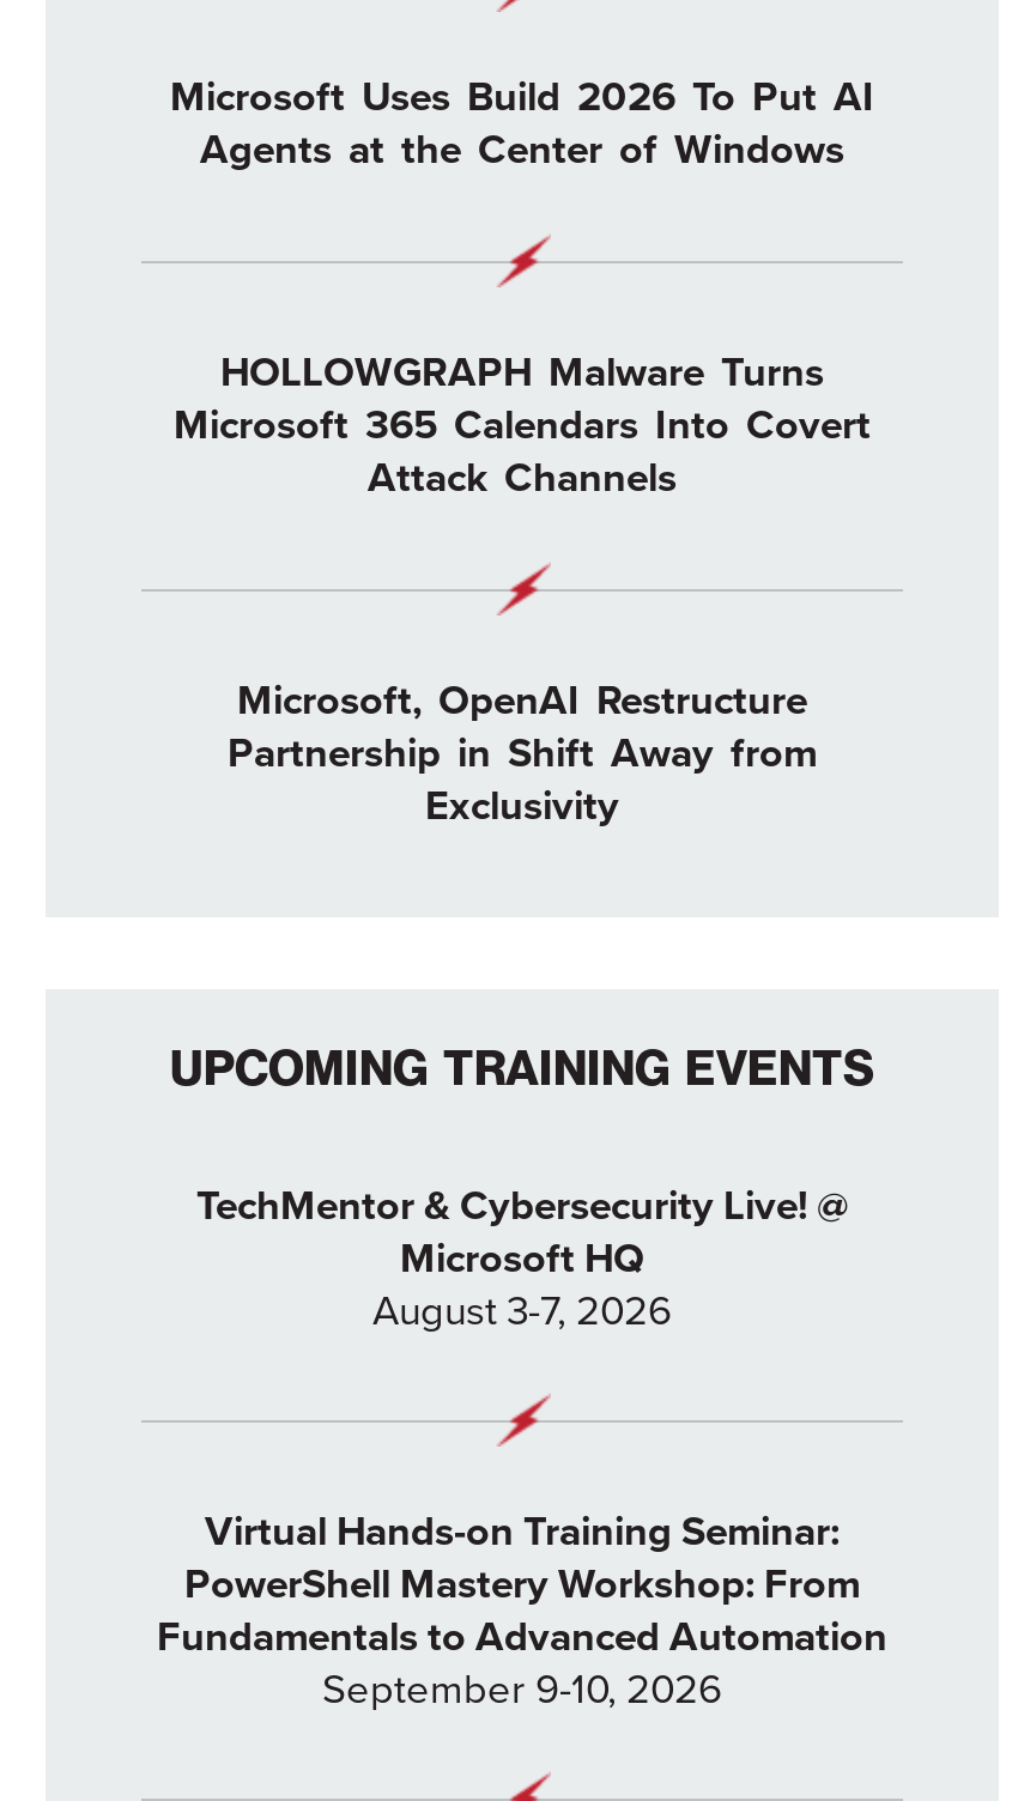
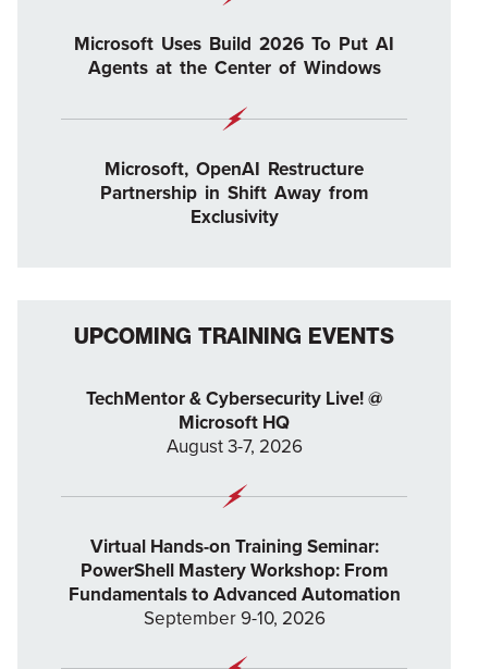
[174,347,871,502] HOLLOWGRAPH Malware Turns | Microsoft 365 Calendars Into Covert | Attack Channels -> none

